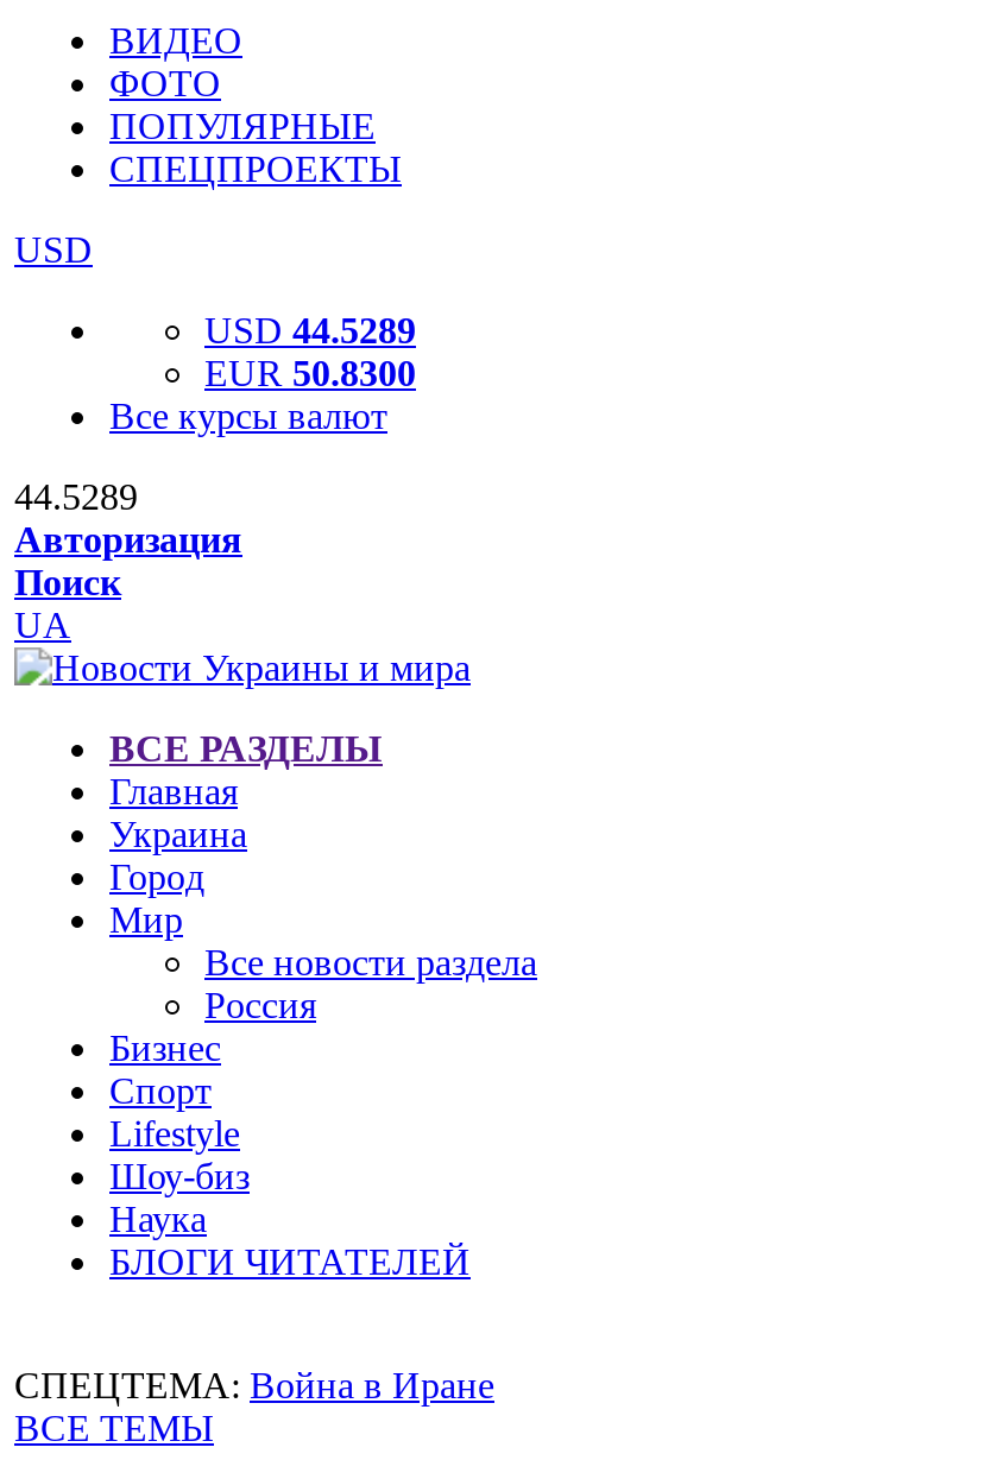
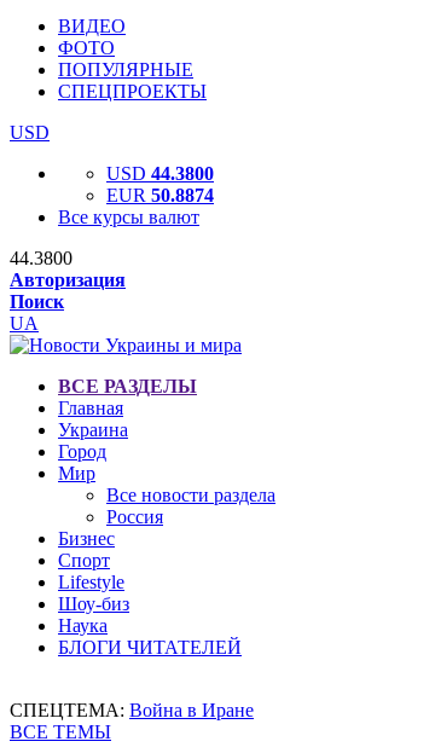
[204,310,416,350] USD 44.5289 -> [106,163,214,184] USD 44.3800
[204,353,416,393] EUR 50.8300 -> [106,185,214,205] EUR 50.8874
[14,476,138,517] 44.5289 -> [10,248,72,268] 44.3800

